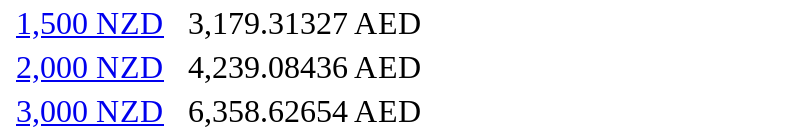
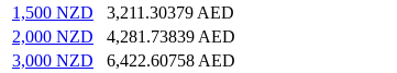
[16,7,422,41] 1,500 NZD 3,179.31327 AED -> [12,4,234,22] 1,500 NZD 3,211.30379 AED
[16,51,422,85] 2,000 NZD 4,239.08436 AED -> [12,28,235,46] 2,000 NZD 4,281.73839 AED
[16,95,422,129] 3,000 NZD 6,358.62654 AED -> [12,52,235,70] 3,000 NZD 6,422.60758 AED

